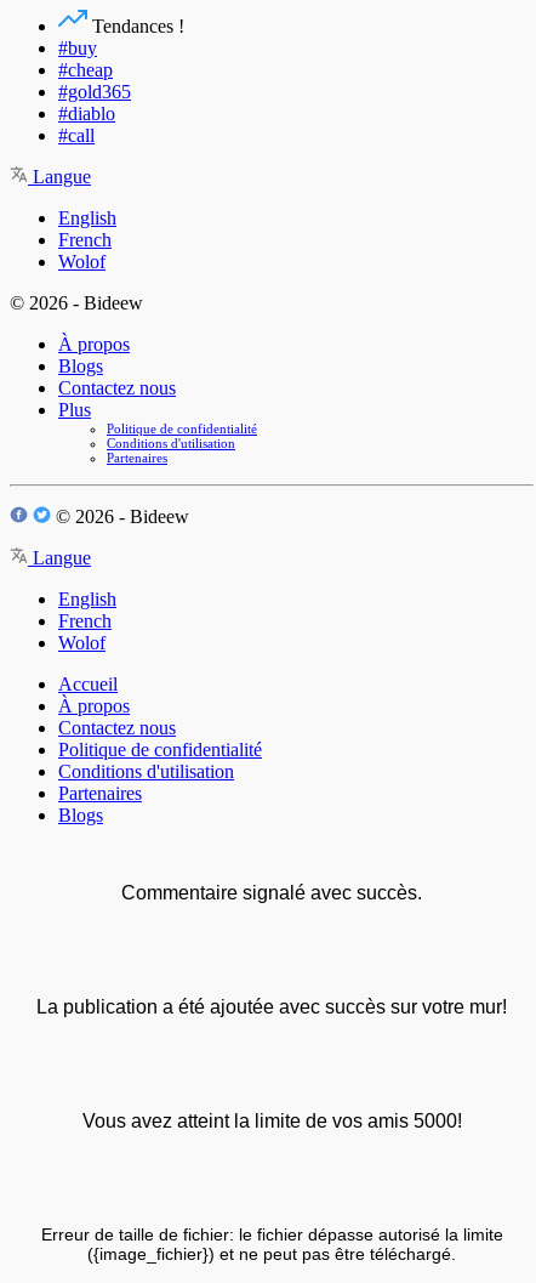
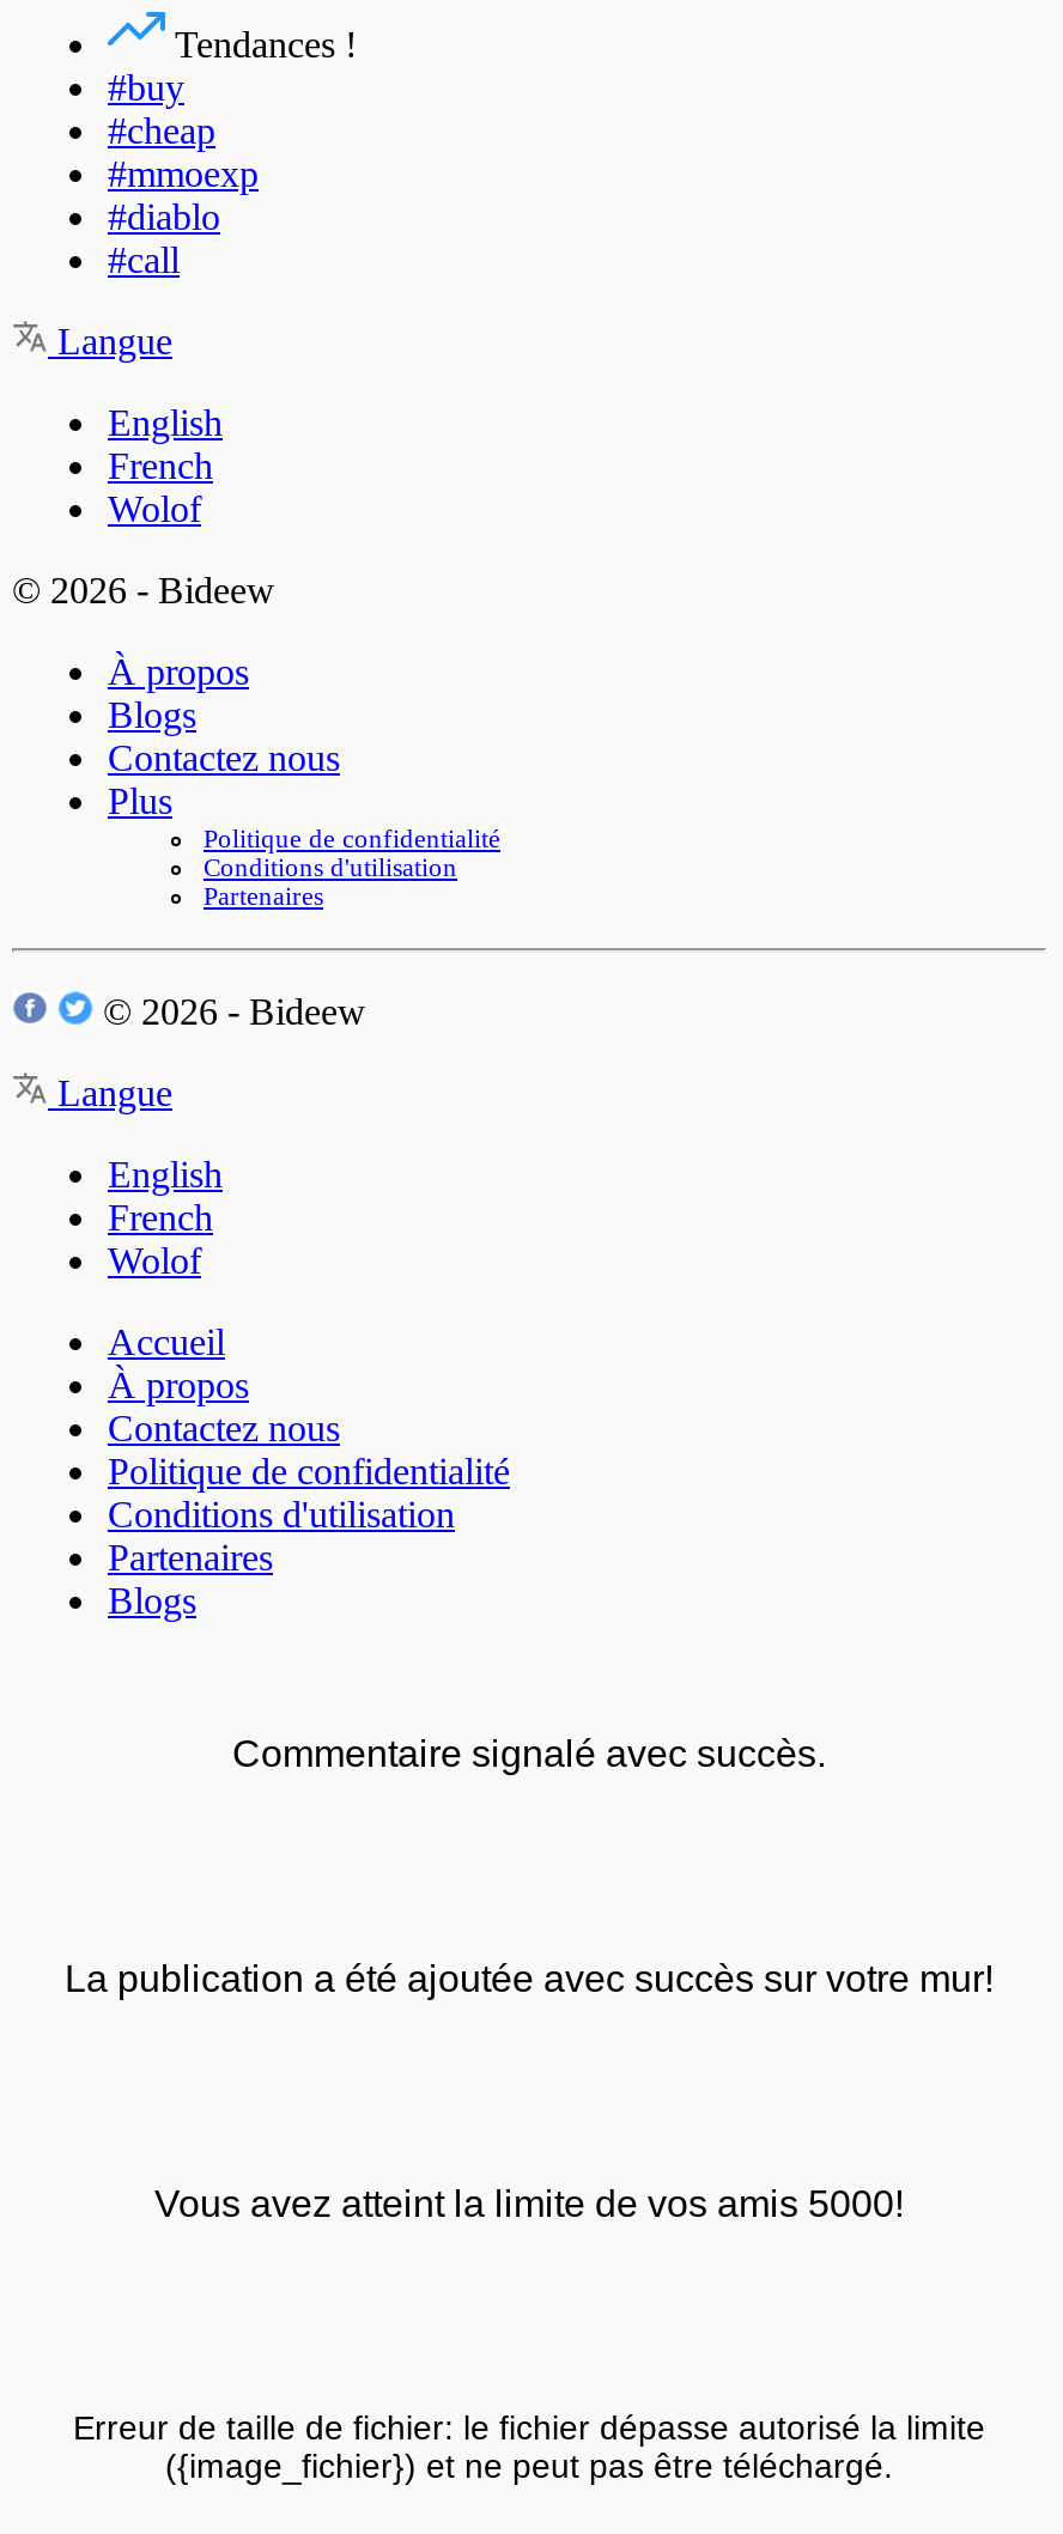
[58,82,131,103] #gold365 -> [108,154,259,195] #mmoexp

